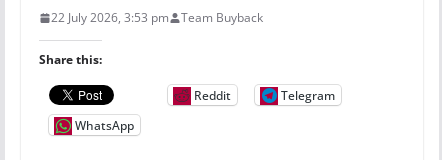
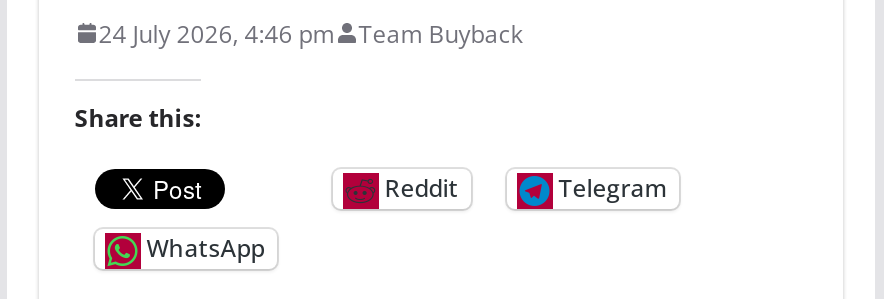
[51,9,263,26] 22 July 2026, 3:53 pm Team Buyback -> [98,17,522,51] 24 July 2026, 4:46 pm Team Buyback

